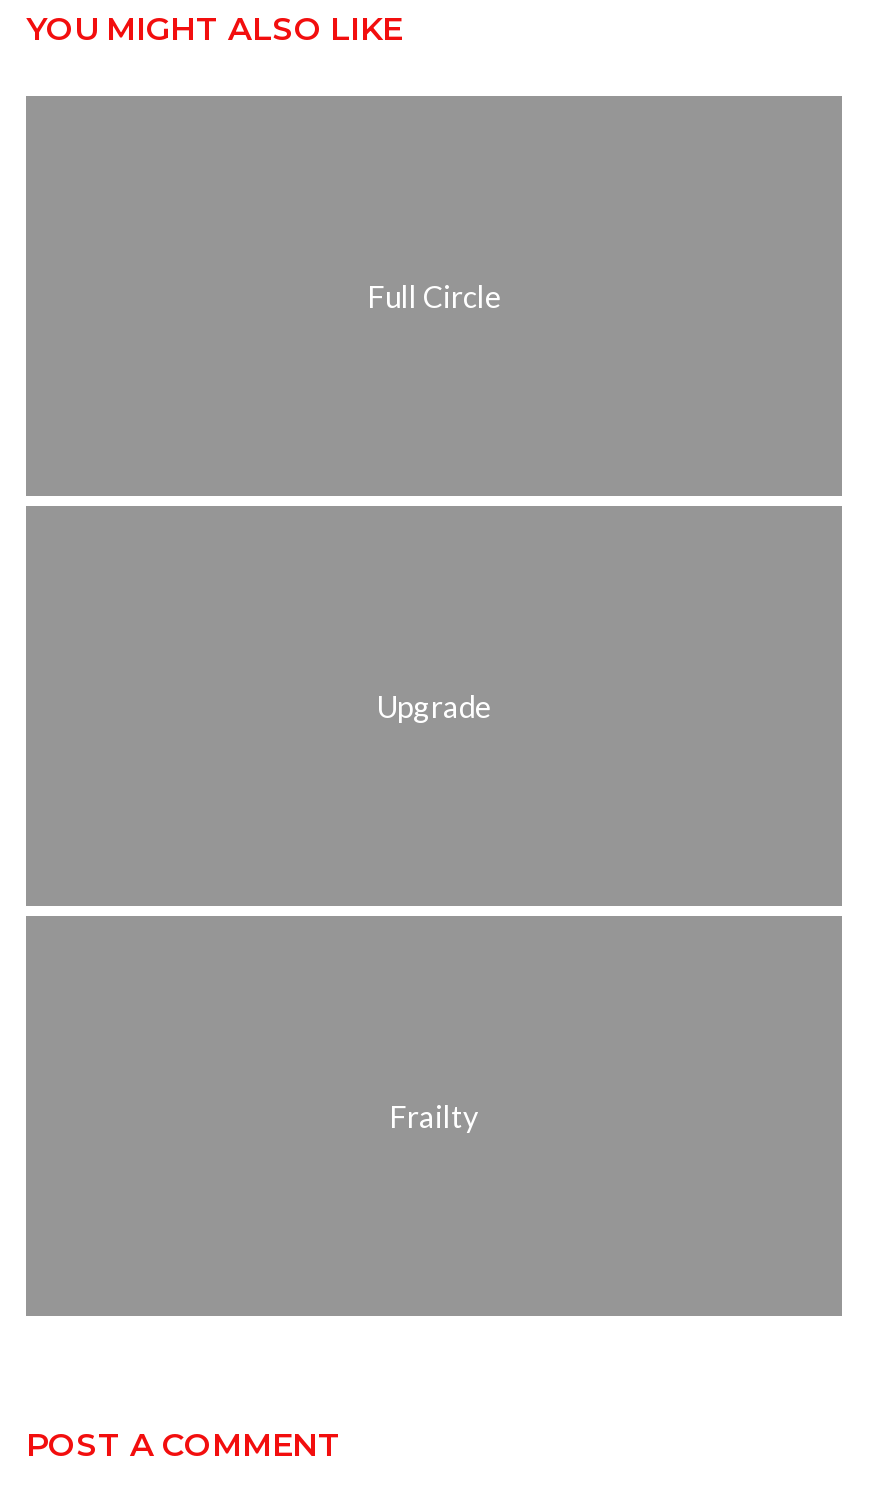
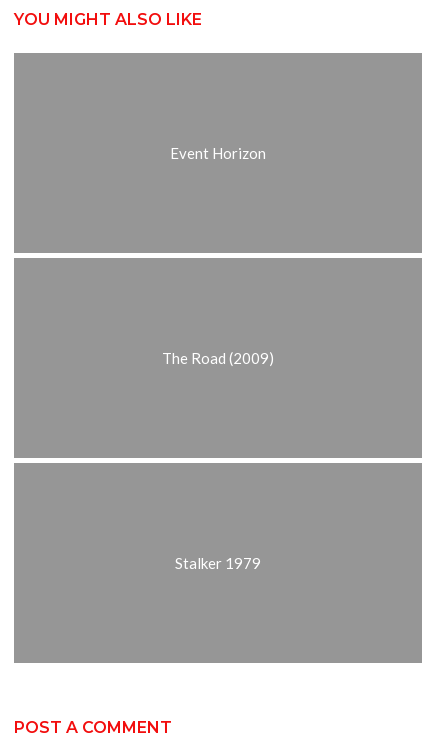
[367,278,501,314] Full Circle -> [170,144,266,162] Event Horizon
[377,688,491,724] Upgrade -> [162,349,274,367] The Road (2009)
[389,1098,479,1134] Frailty -> [175,554,261,572] Stalker 1979

